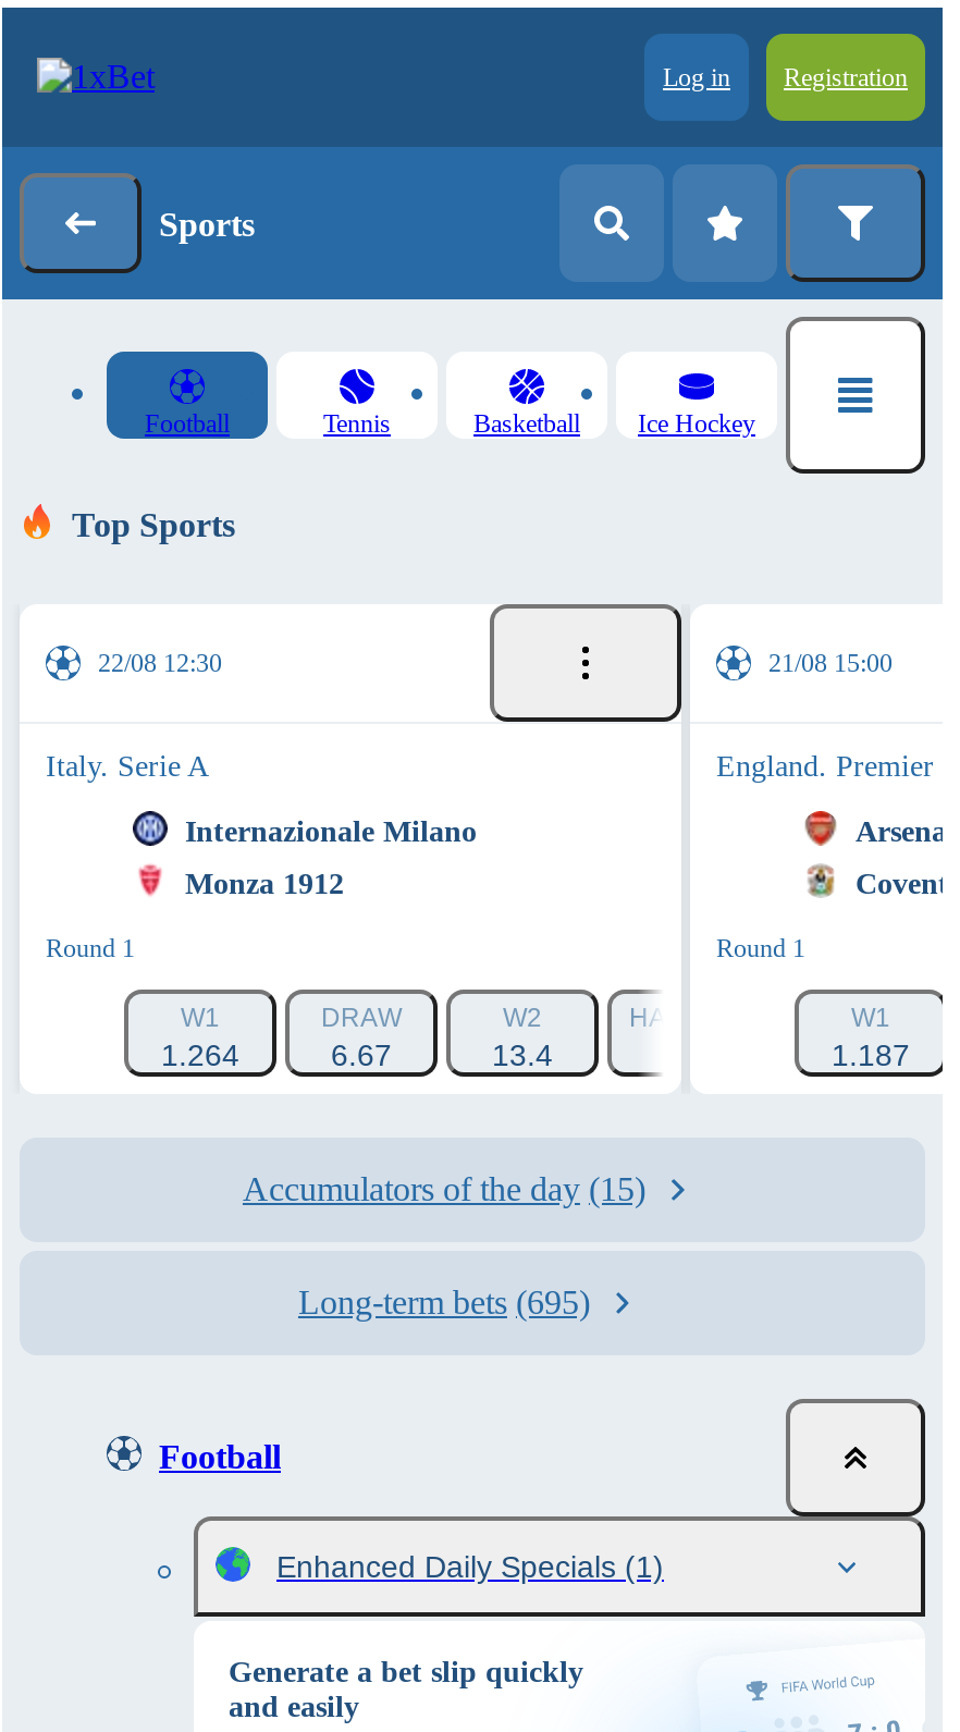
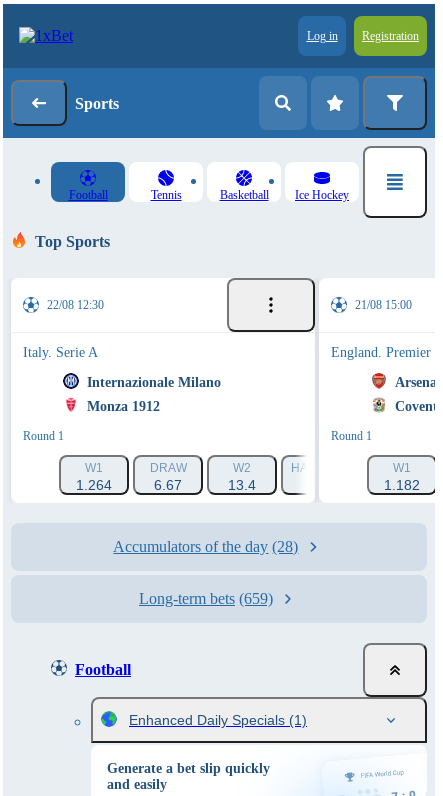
[832,1037,910,1072] 1.187 -> [384,477,420,493] 1.182
[243,1170,645,1207] Accumulators of the day (15) -> [113,538,298,555] Accumulators of the day (28)
[298,1283,590,1321] Long-term bets (695) -> [139,590,273,607] Long-term bets (659)

